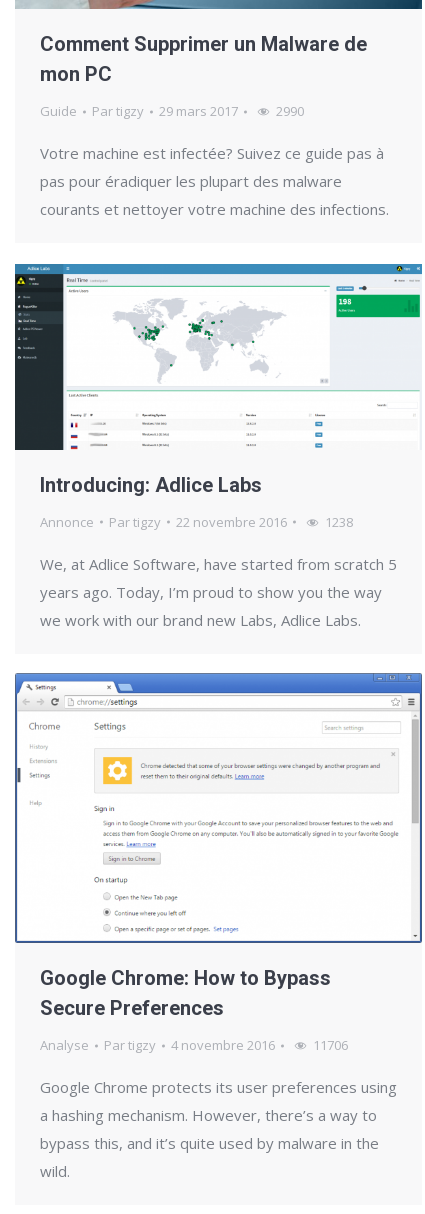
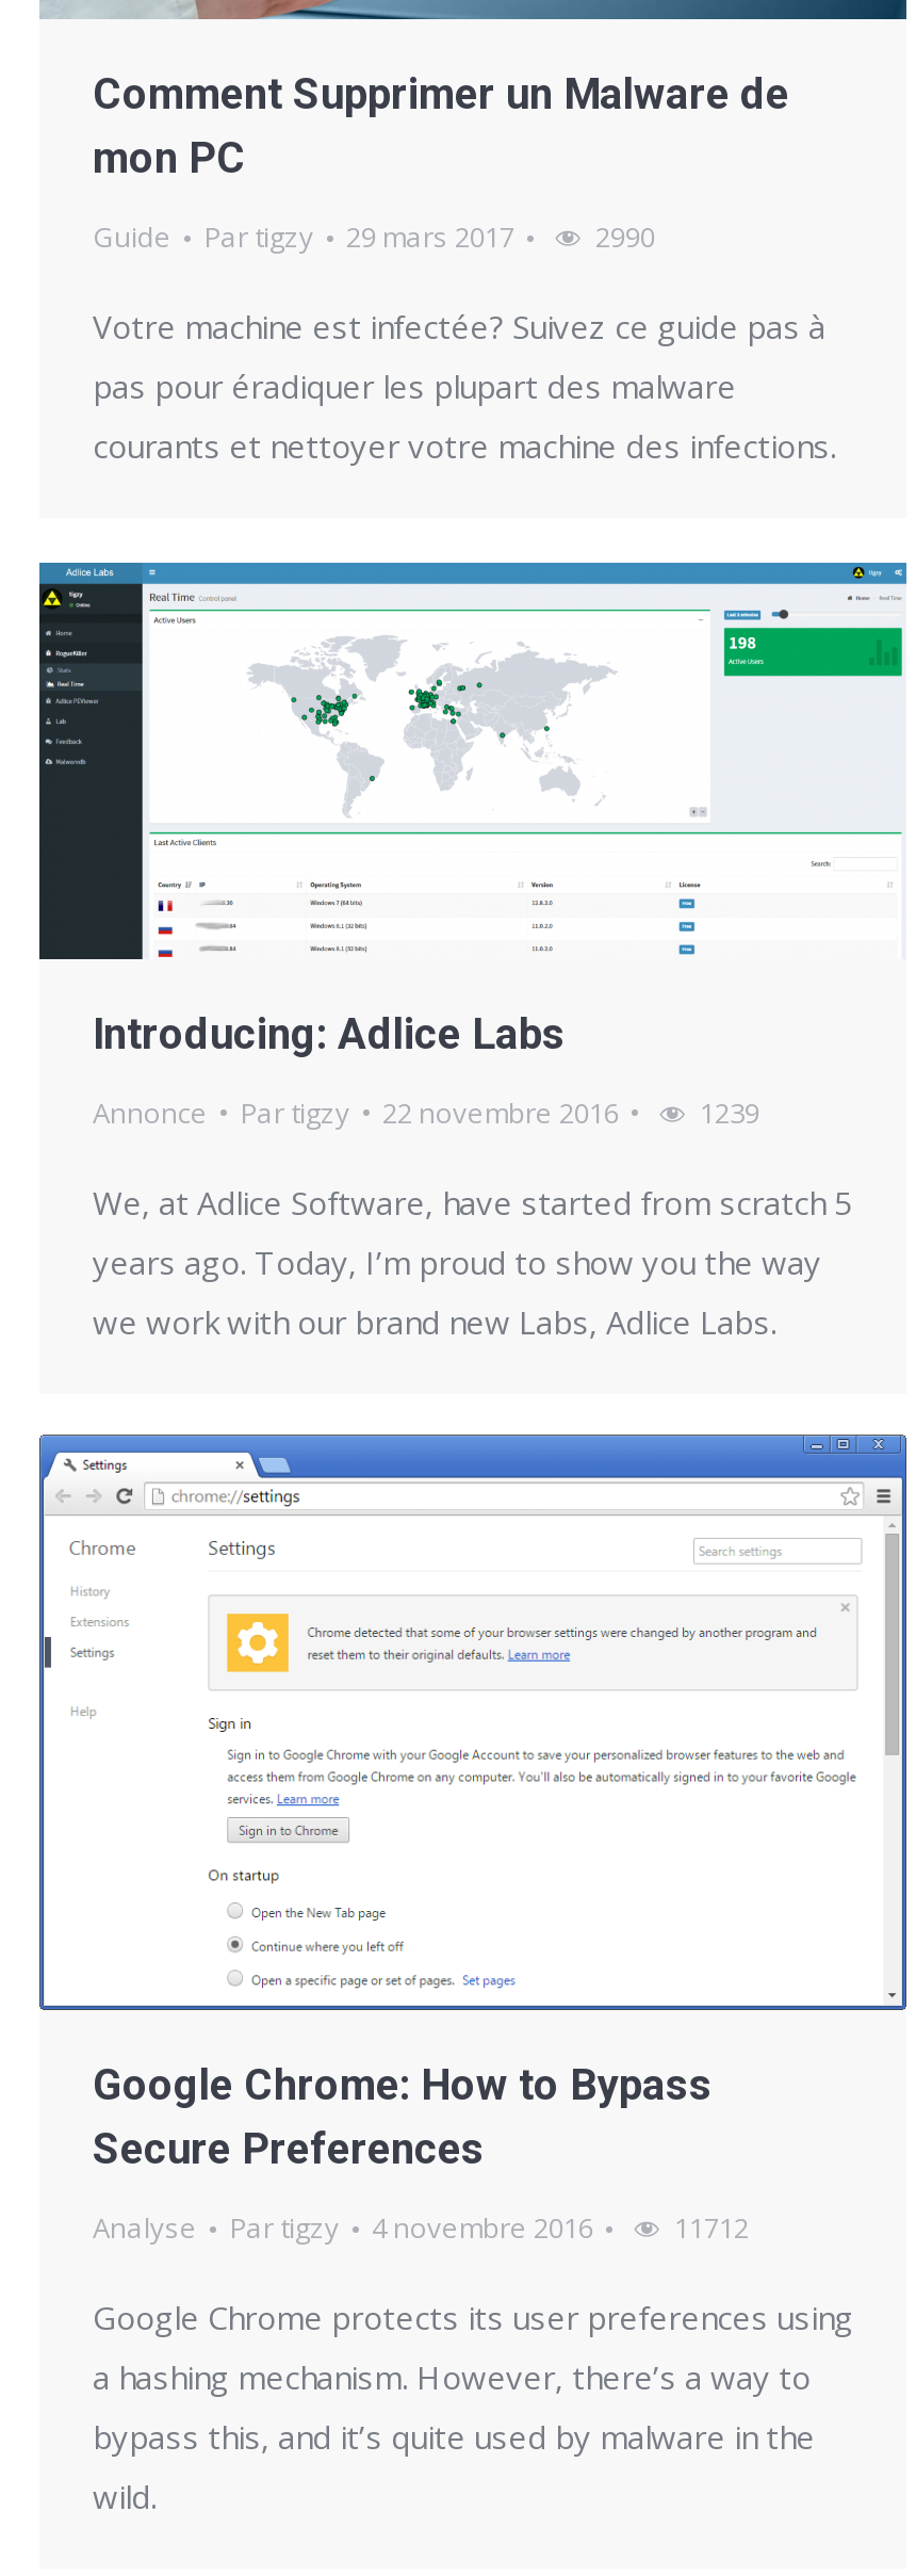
[40,513,353,531] Annonce Par tigzy 22 novembre 2016 1238 -> [93,1093,759,1131] Annonce Par tigzy 22 novembre 2016 1239
[40,1036,348,1054] Analyse Par tigzy 4 novembre 2016 11706 -> [93,2209,749,2247] Analyse Par tigzy 4 novembre 2016 11712

